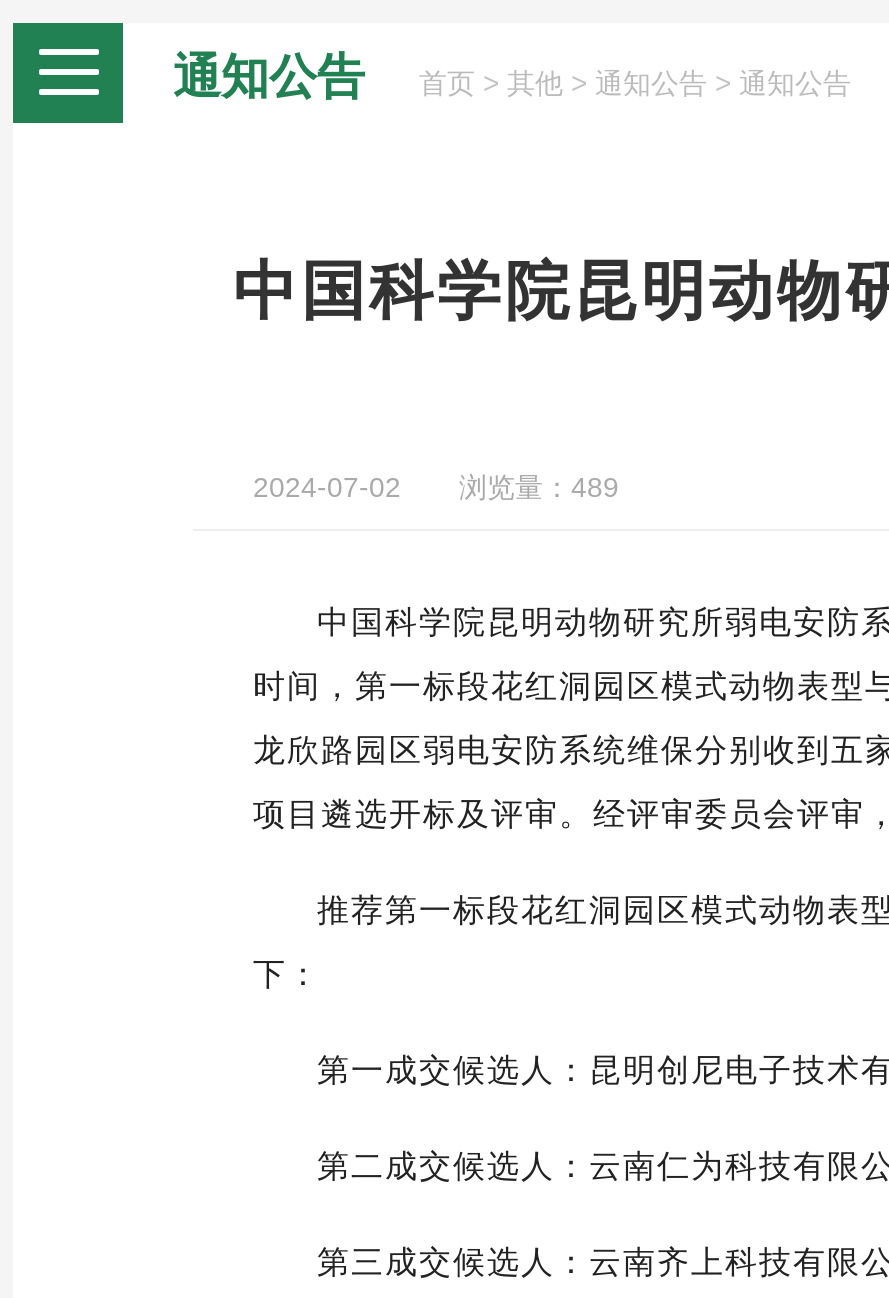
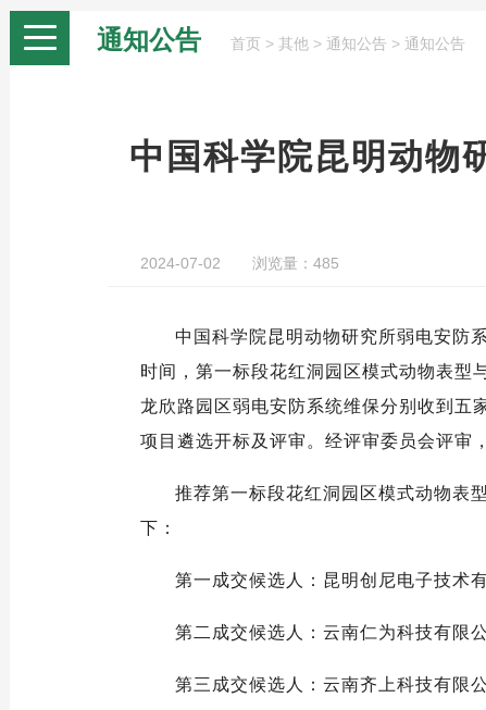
[253,471,619,503] 2024-07-02 浏览量：489 -> [140,254,339,272] 2024-07-02 浏览量：485

